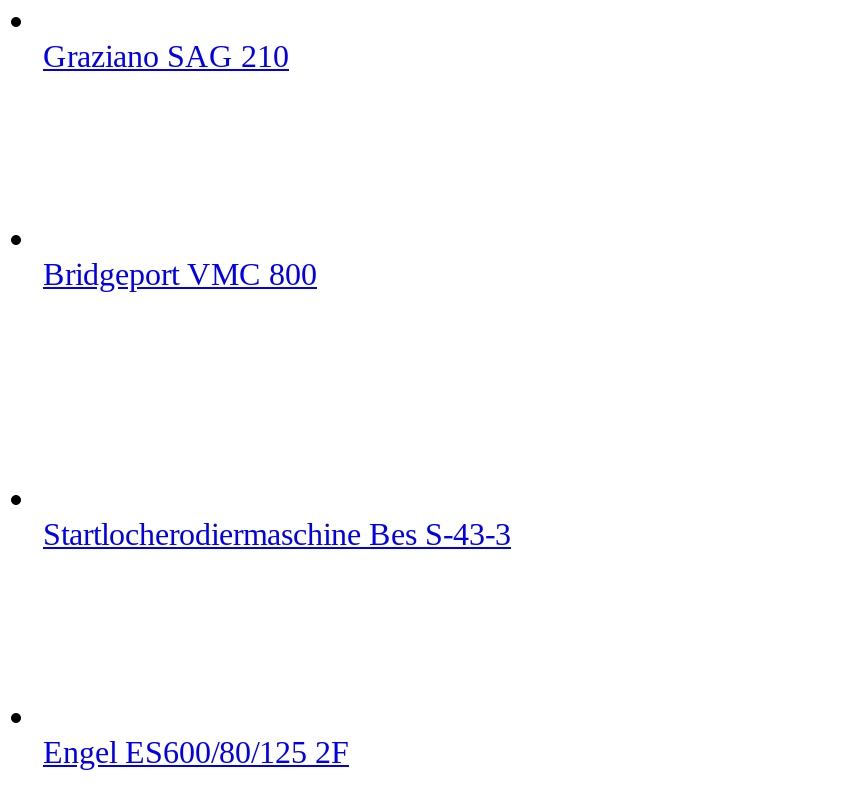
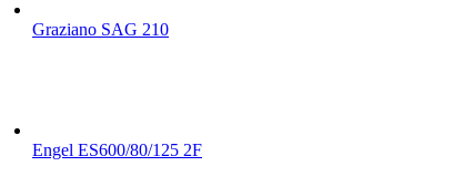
[43,258,317,292] Bridgeport VMC 800 -> none
[43,518,511,552] Startlocherodiermaschine Bes S-43-3 -> none

